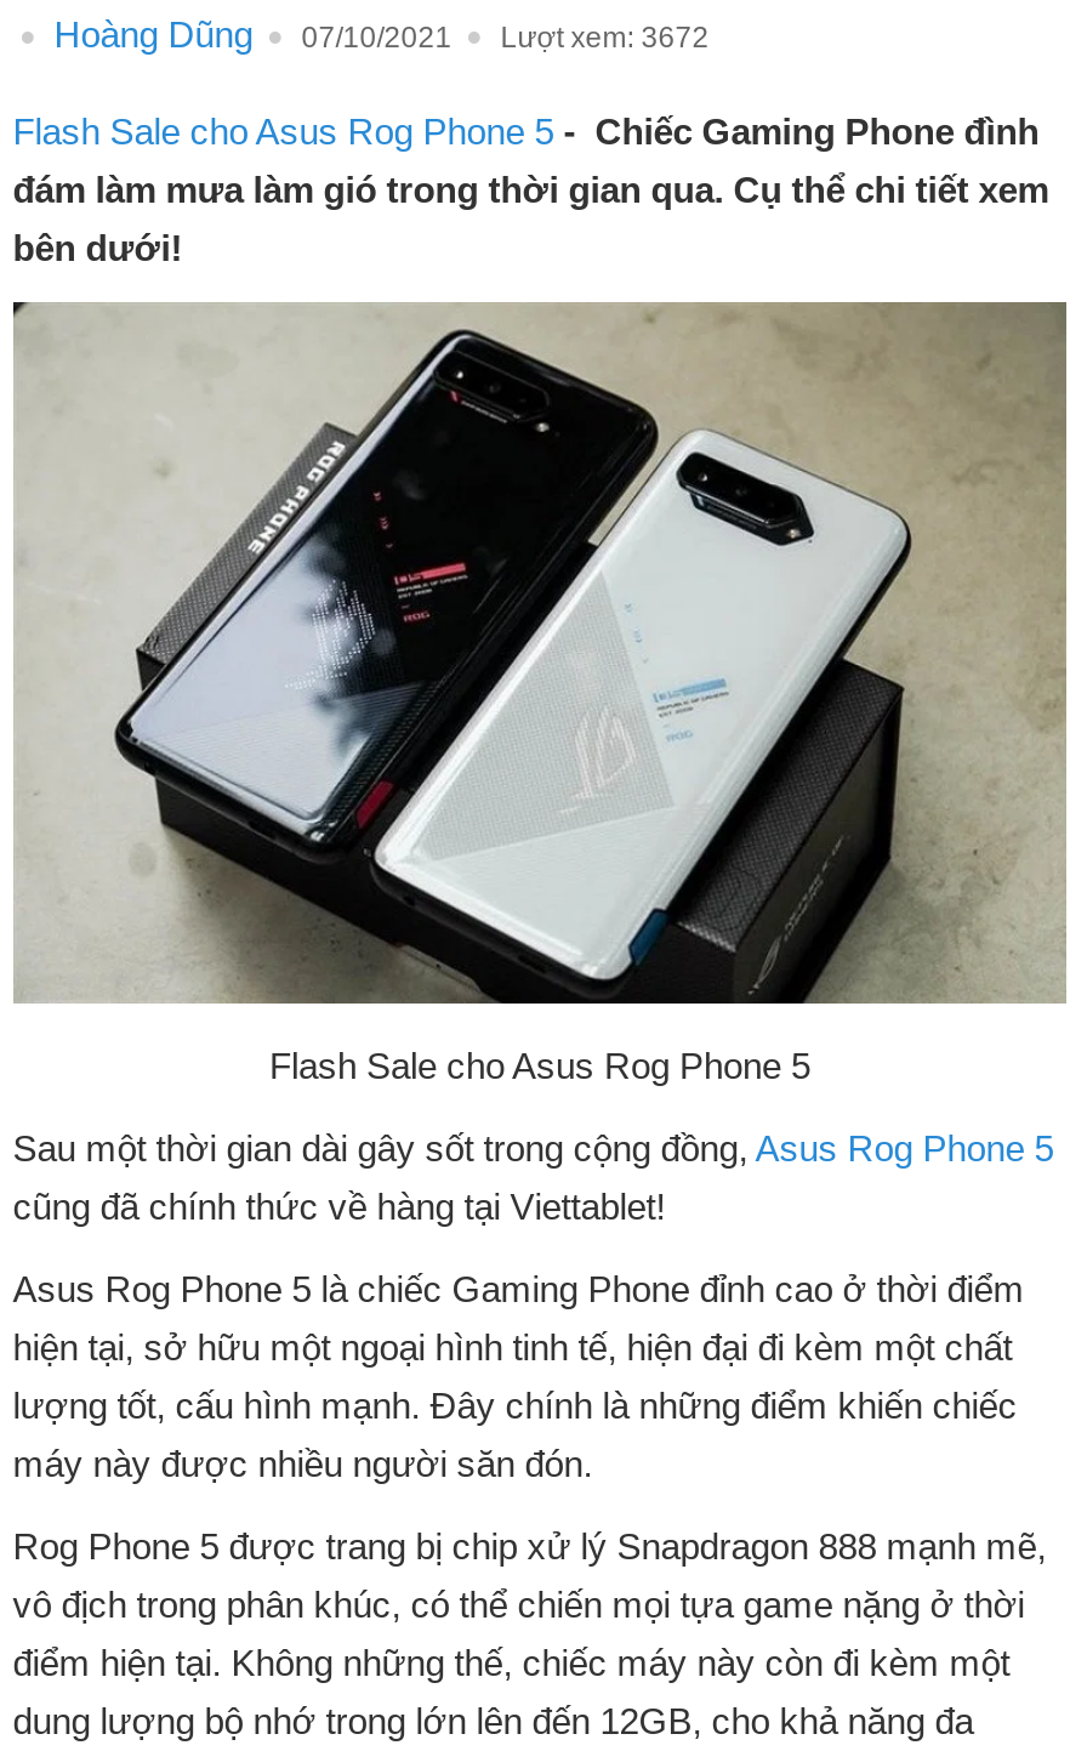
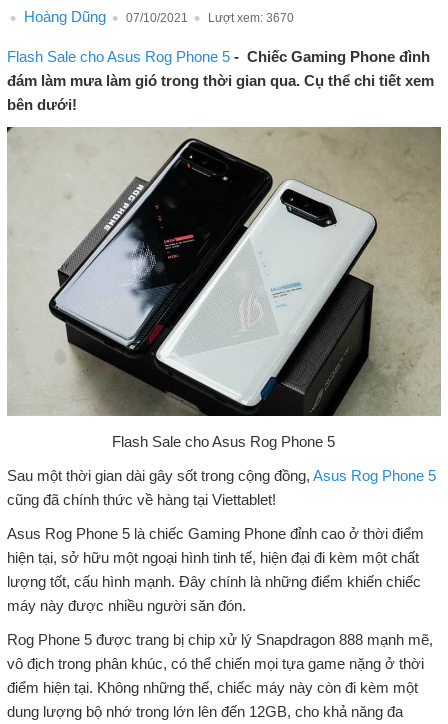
[54,12,709,54] Hoàng Dũng 07/10/2021 Lượt xem: 3672 -> [24,8,294,25] Hoàng Dũng 07/10/2021 Lượt xem: 3670

